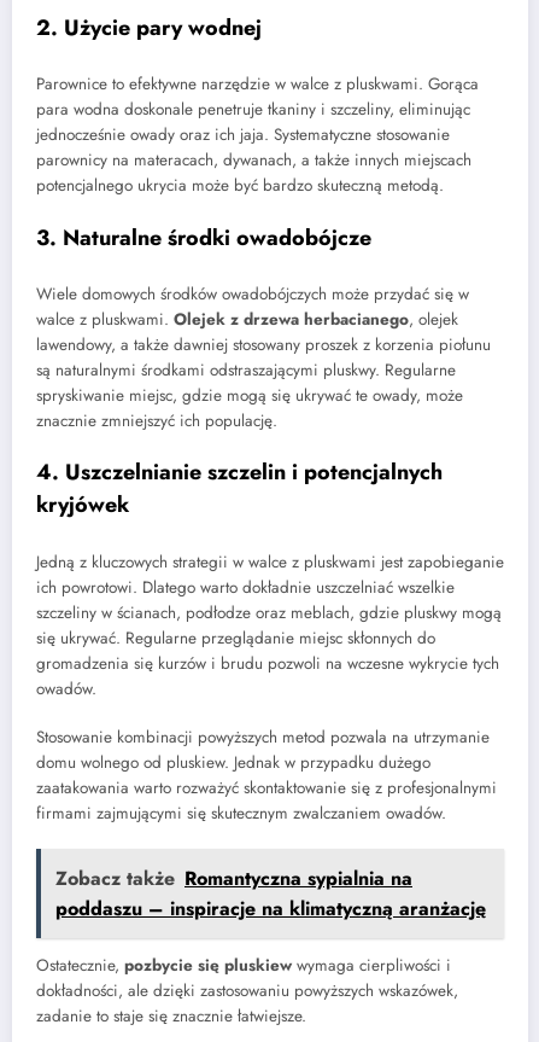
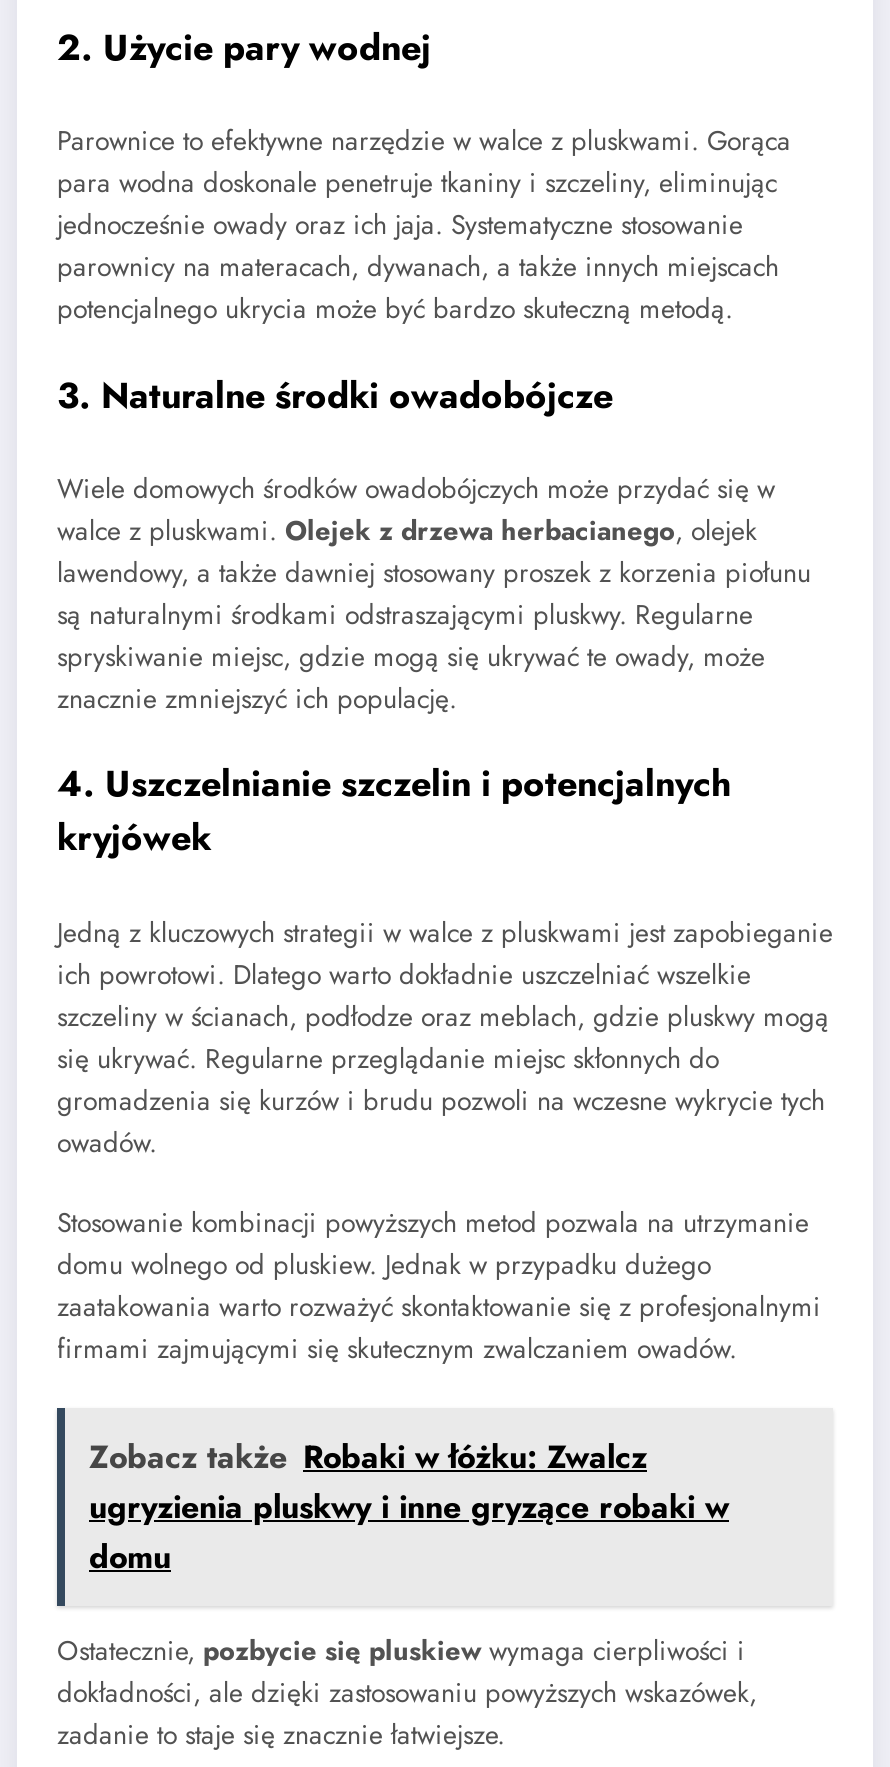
[55,865,486,923] Zobacz także Romantyczna sypialnia na | poddaszu – inspiracje na klimatyczną aranżację -> [89,1434,729,1580] Zobacz także Robaki w łóżku: Zwalcz | ugryzienia pluskwy i inne gryzące robaki w | domu

